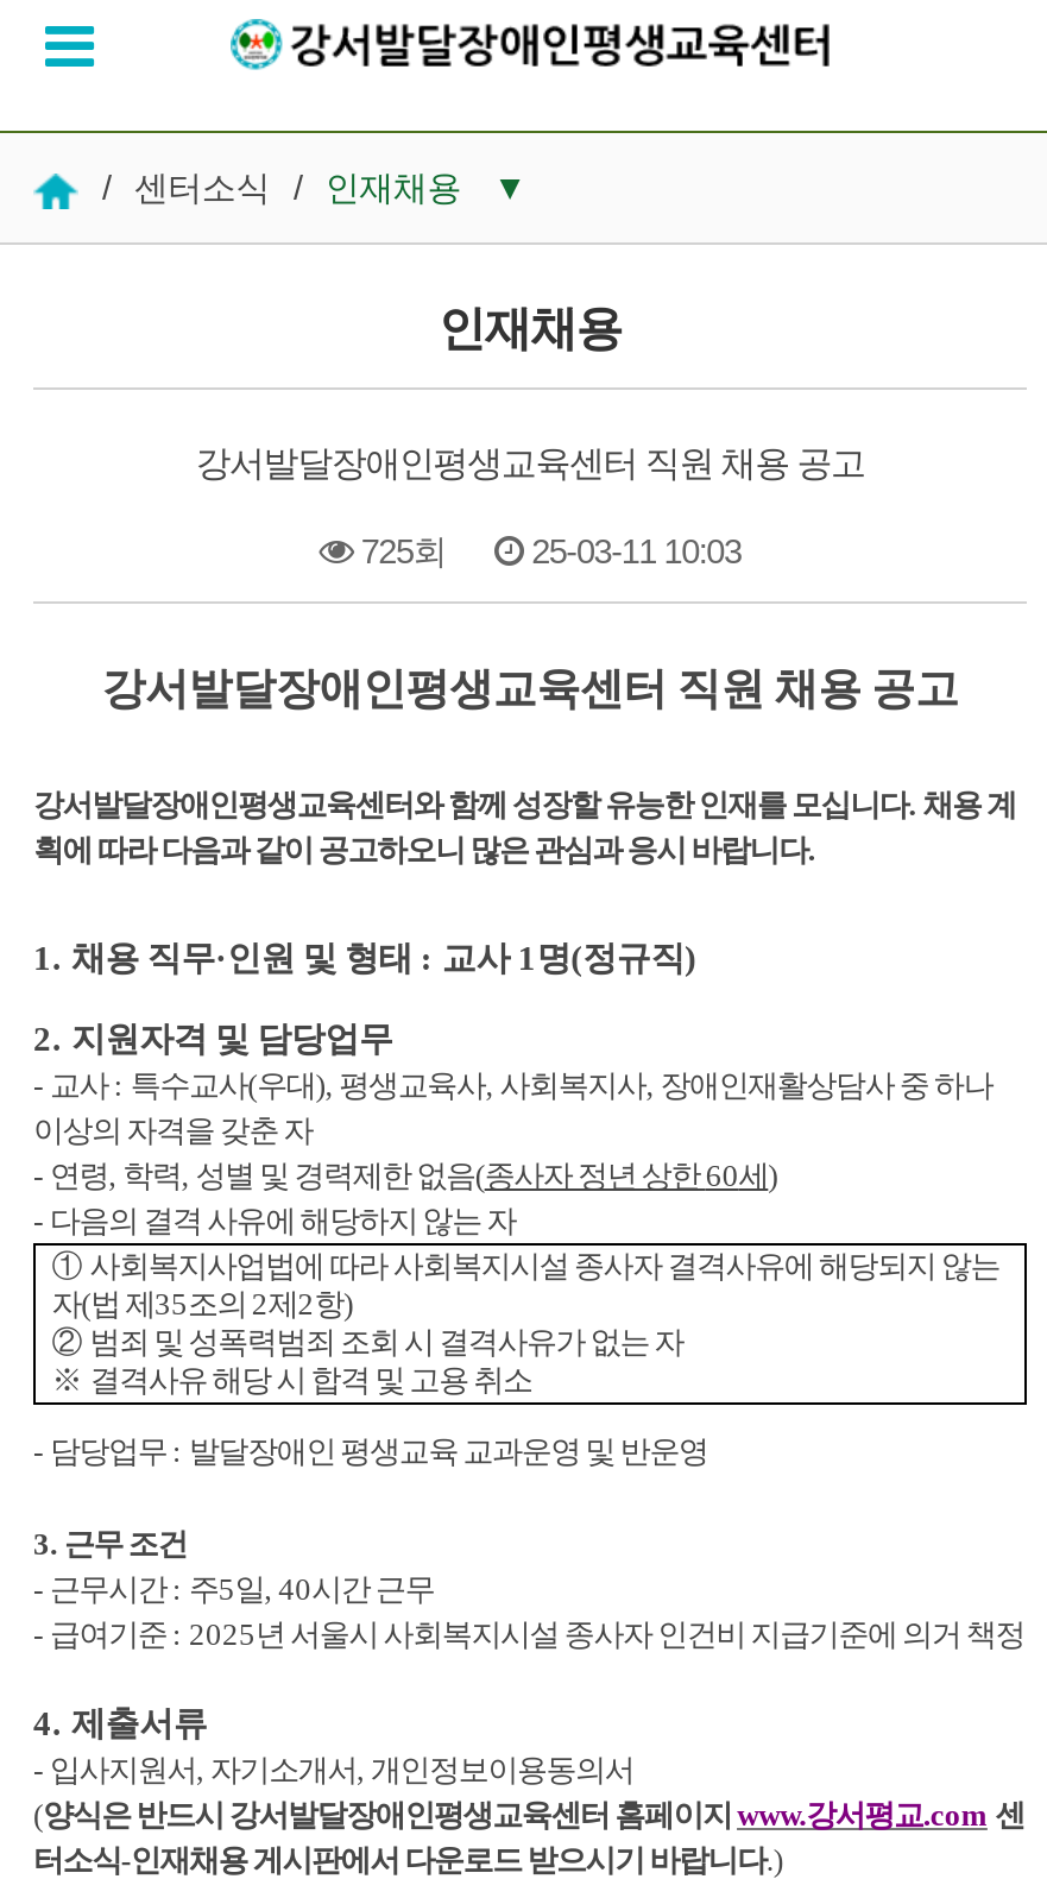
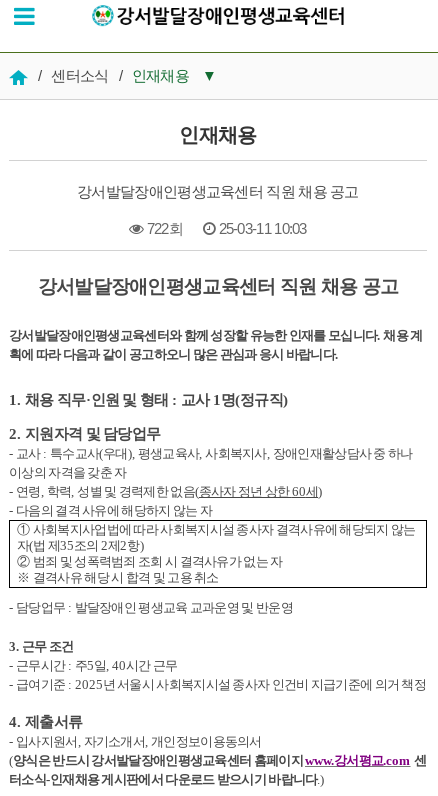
[353,532,447,570] 725회 -> [143,221,183,237] 722회

